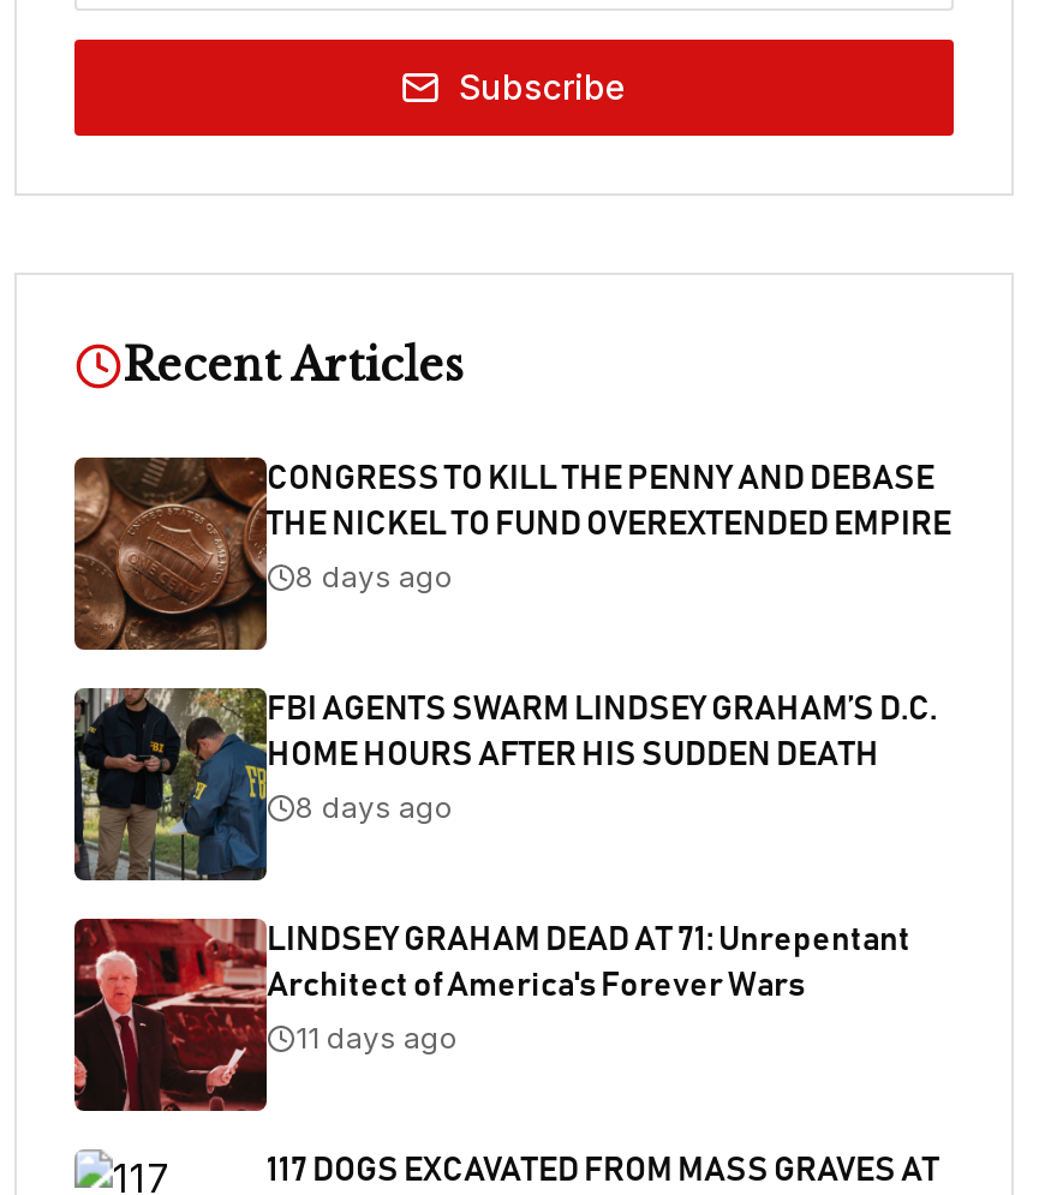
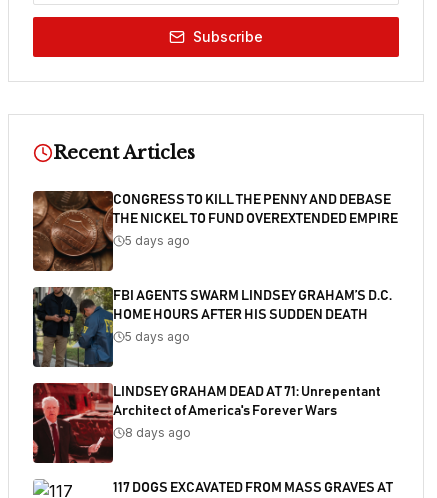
[295,558,454,594] 8 days ago -> [125,233,190,248] 5 days ago
[295,789,454,825] 8 days ago -> [125,329,190,344] 5 days ago
[295,1020,459,1056] 11 days ago -> [125,425,191,440] 8 days ago

